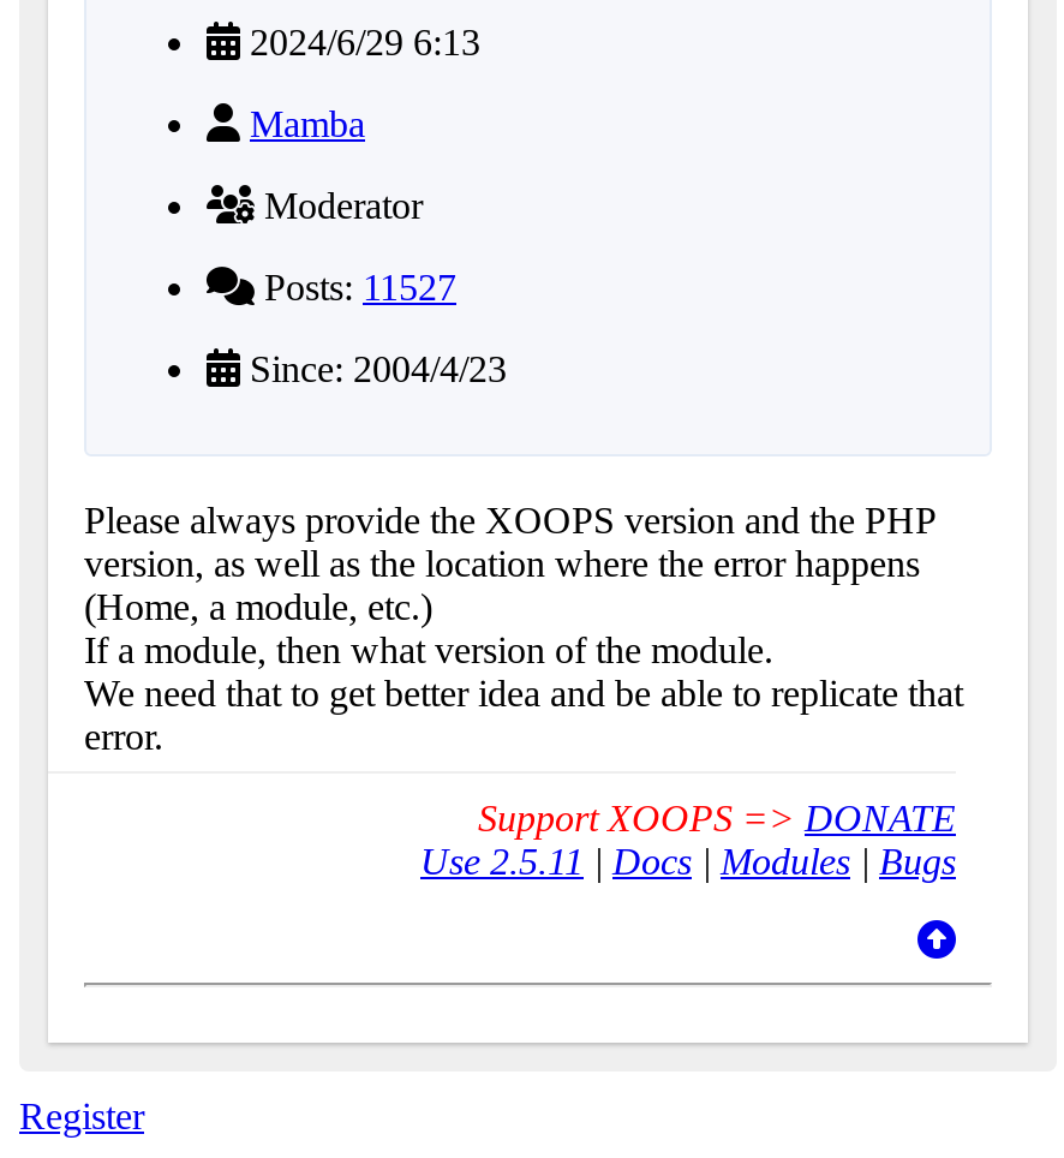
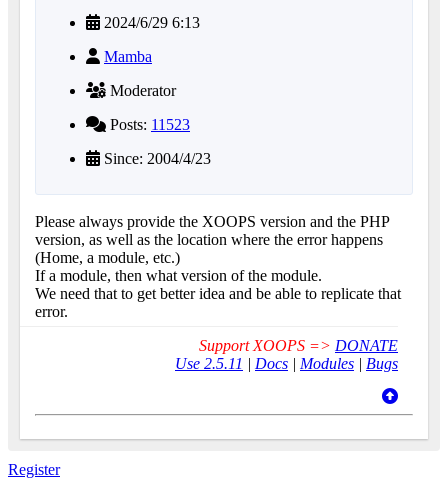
[255,266,456,307] Posts: 11527 -> [106,116,190,133] Posts: 11523

